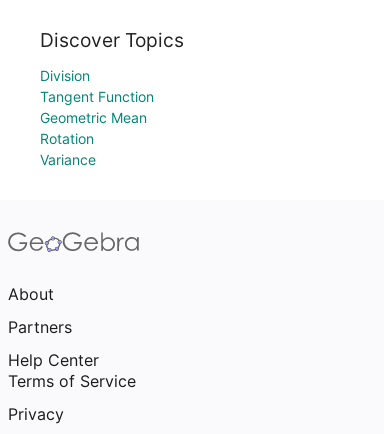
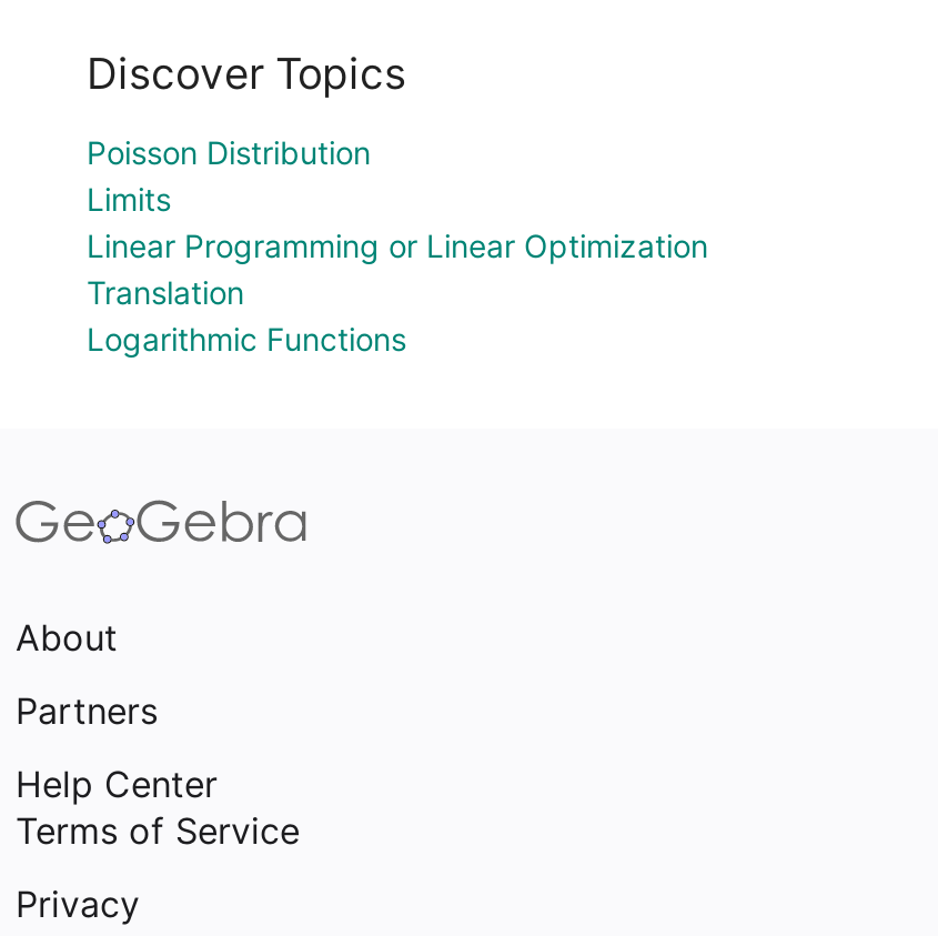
[40,67,154,168] Division | Tangent Function | Geometric Mean | Rotation | Variance -> [87,133,708,358] Poisson Distribution | Limits | Linear Programming or Linear Optimization | Translation | Logarithmic Functions

